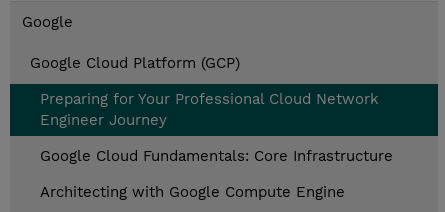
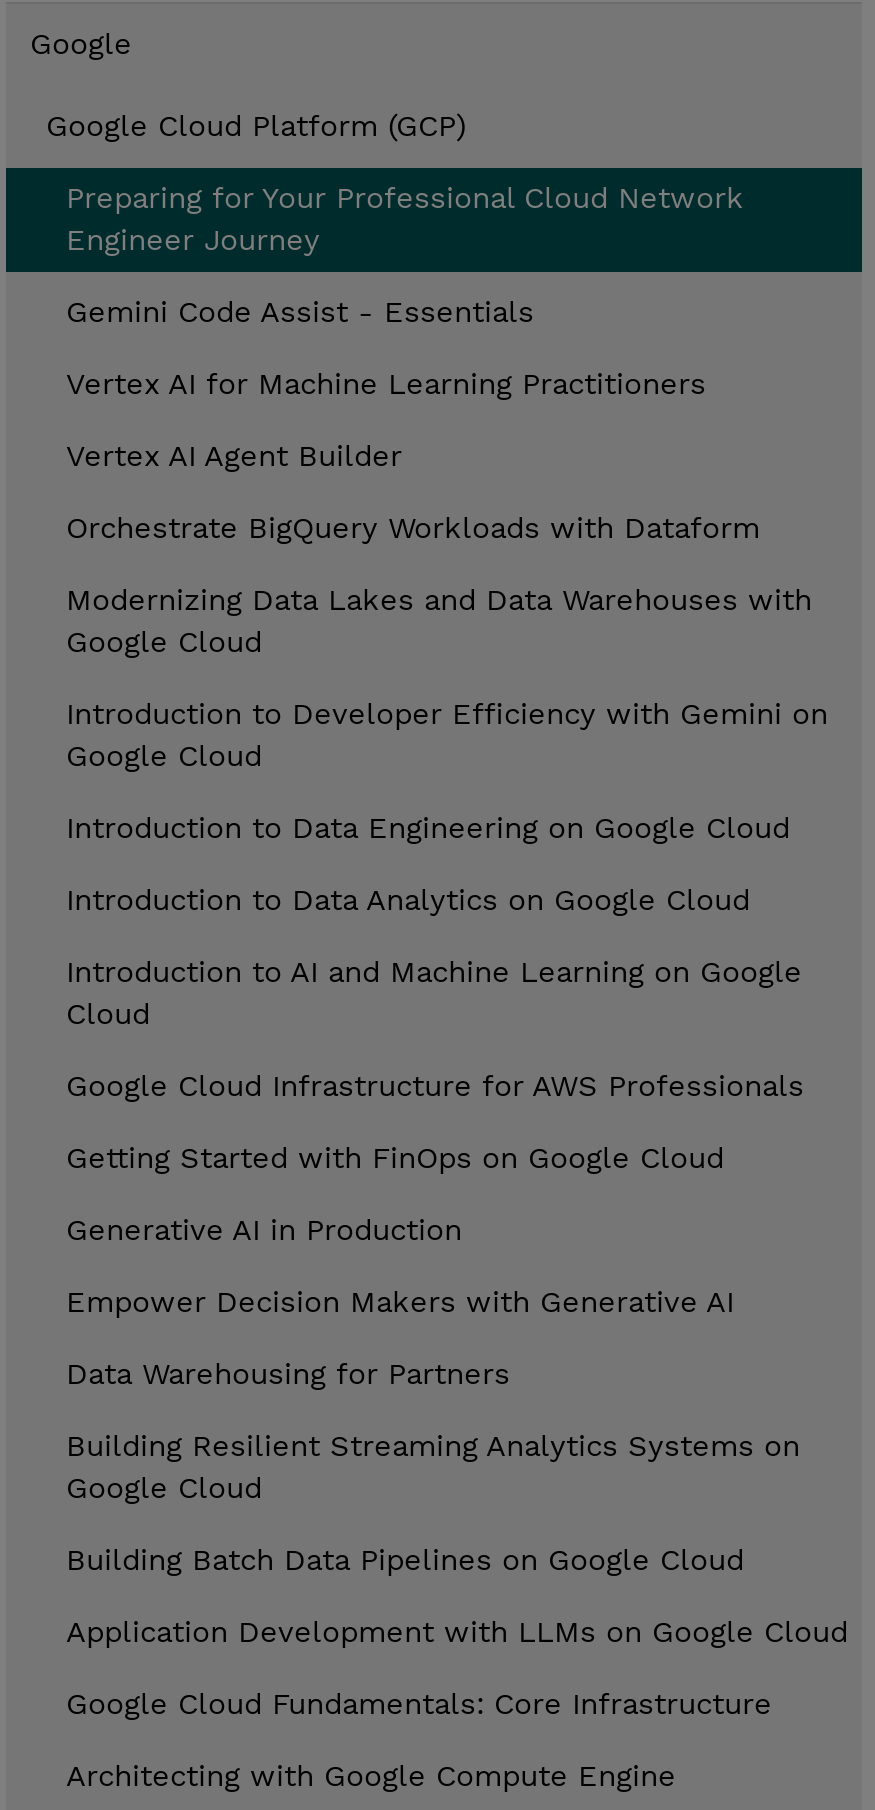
none -> [66,294,848,1650] Gemini Code Assist - Essentials | Vertex AI for Machine Learning Practitioners | Vertex AI Agent Builder | Orchestrate BigQuery Workloads with Dataform | Modernizing Data Lakes and Data Warehouses with | Google Cloud | Introduction to Developer Efficiency with Gemini on | Google Cloud | Introduction to Data Engineering on Google Cloud | Introduction to Data Analytics on Google Cloud | Introduction to AI and Machine Learning on Google | Cloud | Google Cloud Infrastructure for AWS Professionals | Getting Started with FinOps on Google Cloud | Generative AI in Production | Empower Decision Makers with Generative AI | Data Warehousing for Partners | Building Resilient Streaming Analytics Systems on | Google Cloud | Building Batch Data Pipelines on Google Cloud | Application Development with LLMs on Google Cloud

